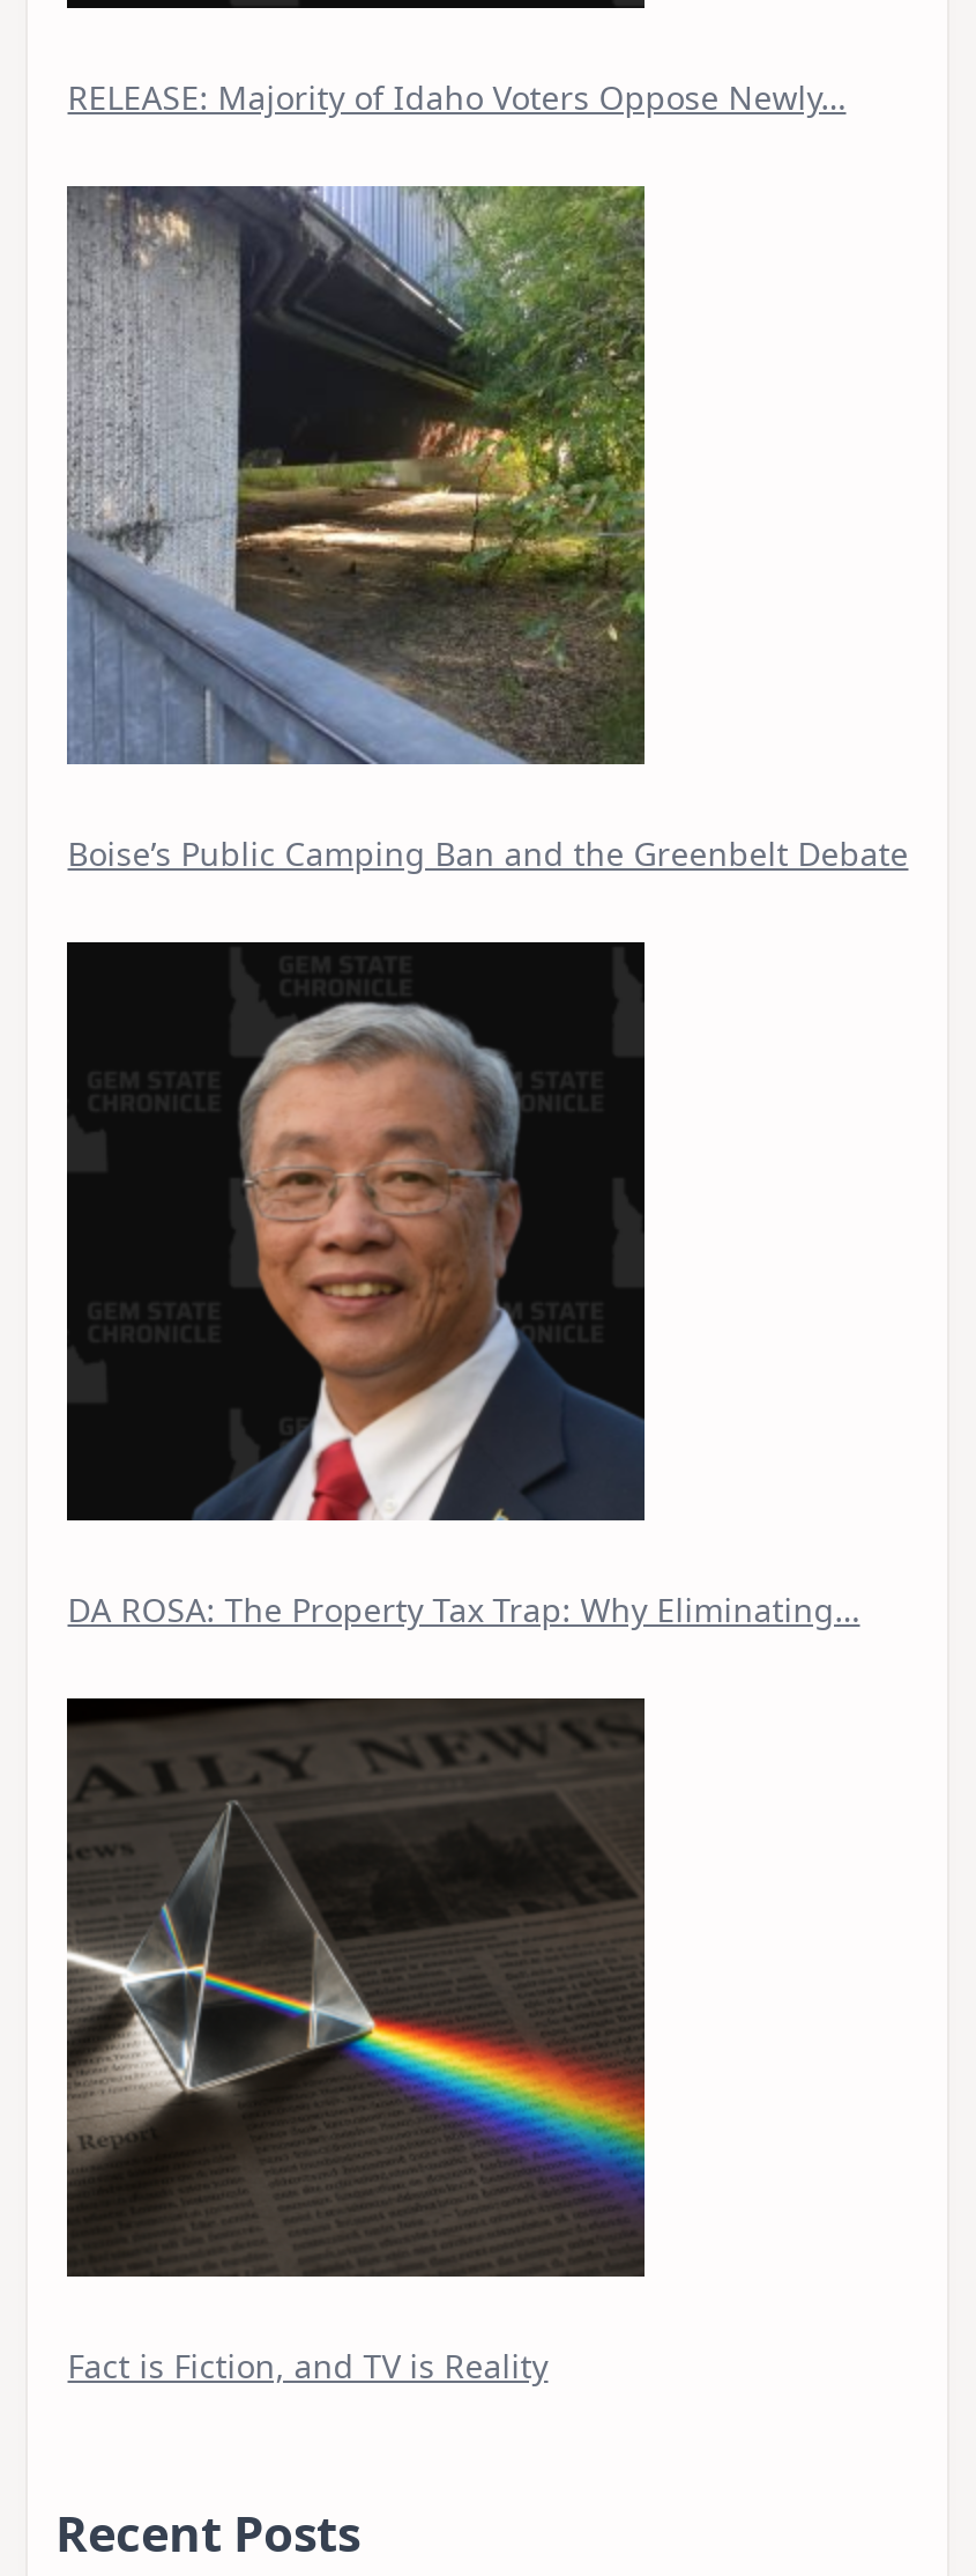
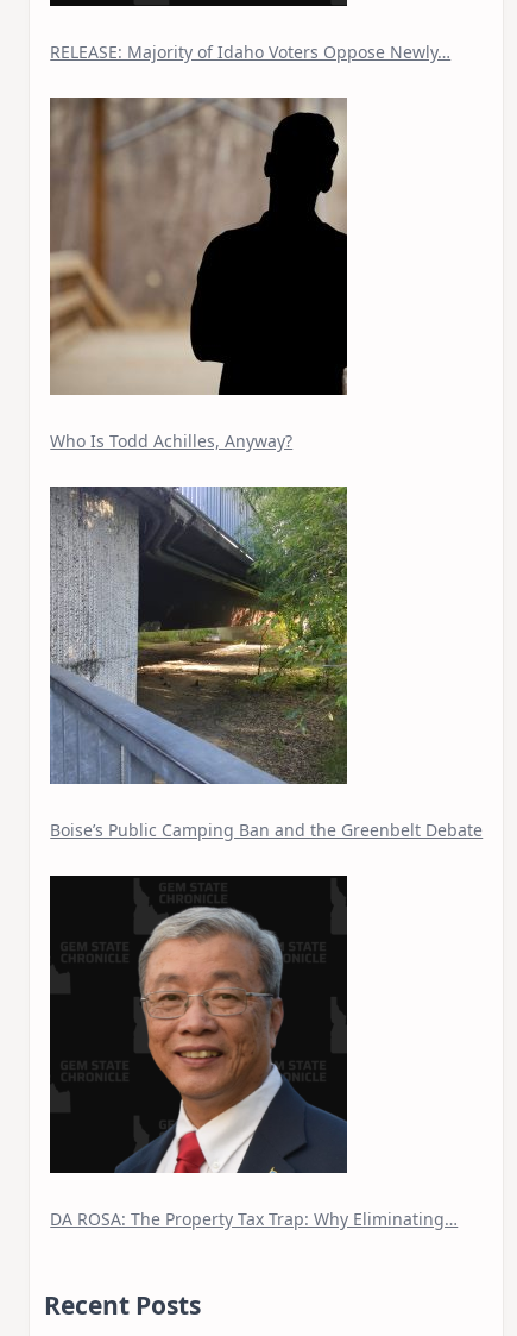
none -> [49,98,347,452] [image] | Who Is Todd Achilles, Anyway?
moved [65,182,908,1631] -> [49,484,483,1230]: [image] | Boise’s Public Camping Ban and the Greenbelt Debate | DA ROSA: The Property Tax Trap: Why Eliminating…
[65,1701,647,2387] [image] | Fact is Fiction, and TV is Reality -> none

